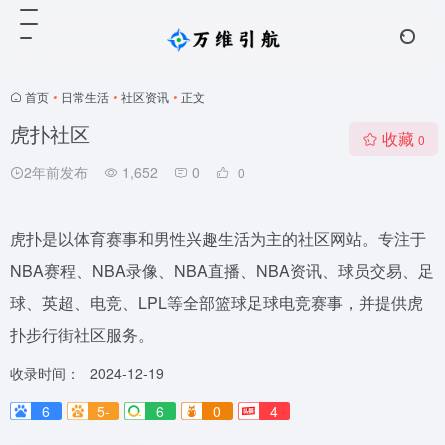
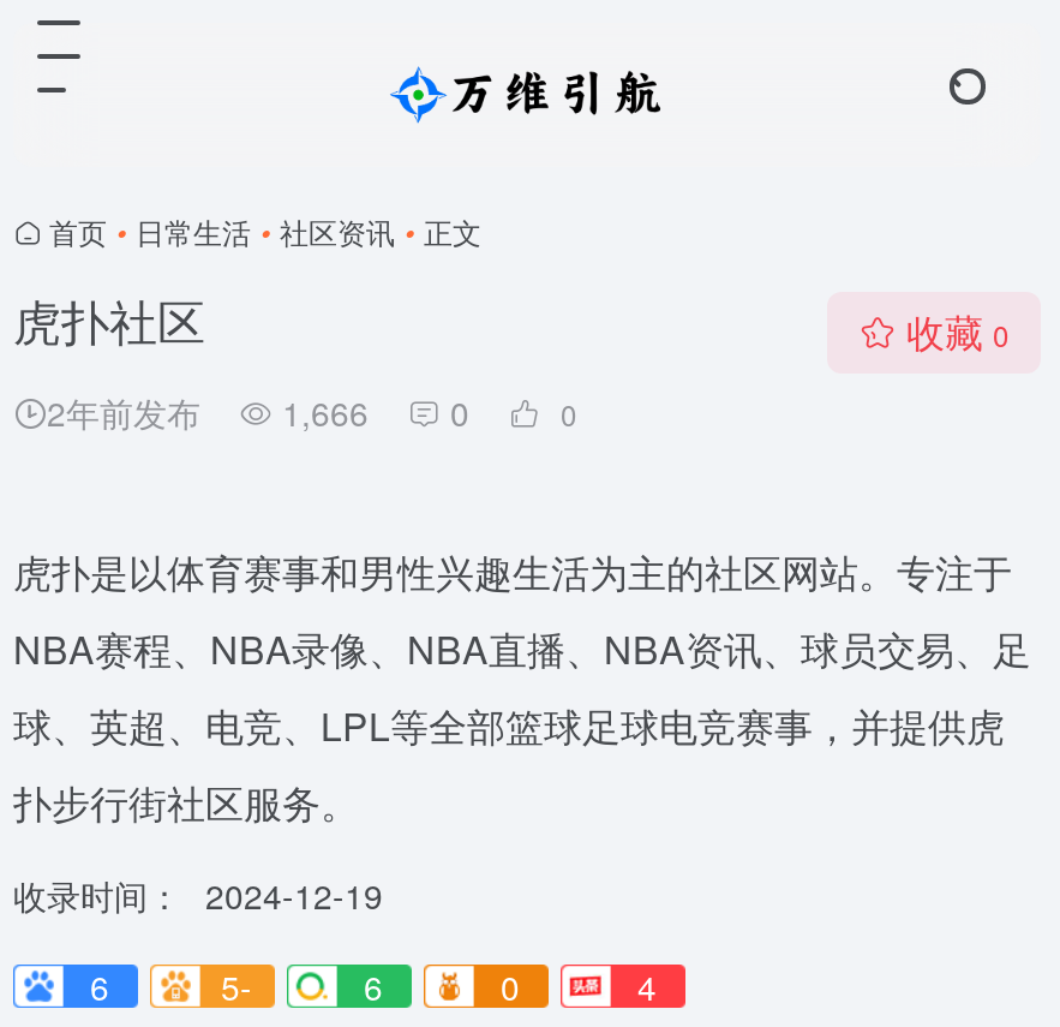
[24,162,200,182] 2年前发布 1,652 0 -> [47,388,469,436] 2年前发布 1,666 0

